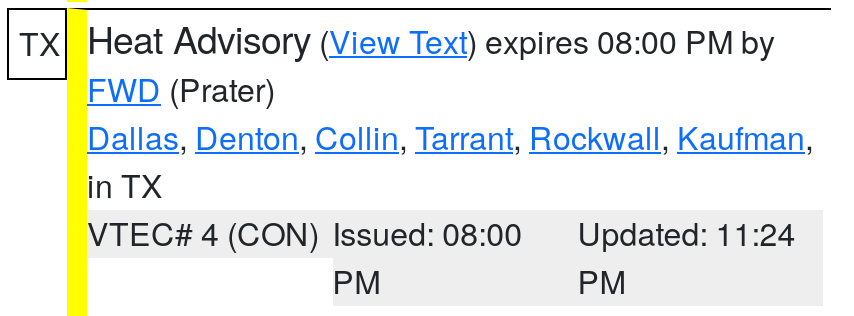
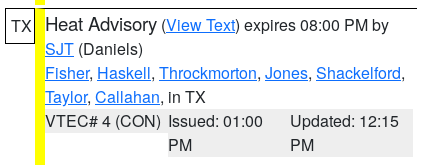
[87,66,813,256] FWD (Prater) | Dallas, Denton, Collin, Tarrant, Rockwall, Kaufman, | in TX | VTEC# 4 (CON) Issued: 08:00 -> [45,37,405,132] SJT (Daniels) | Fisher, Haskell, Throckmorton, Jones, Shackelford, | Taylor, Callahan, in TX | VTEC# 4 (CON) Issued: 01:00
[577,210,795,256] Updated: 11:24 -> [290,109,399,132] Updated: 12:15

